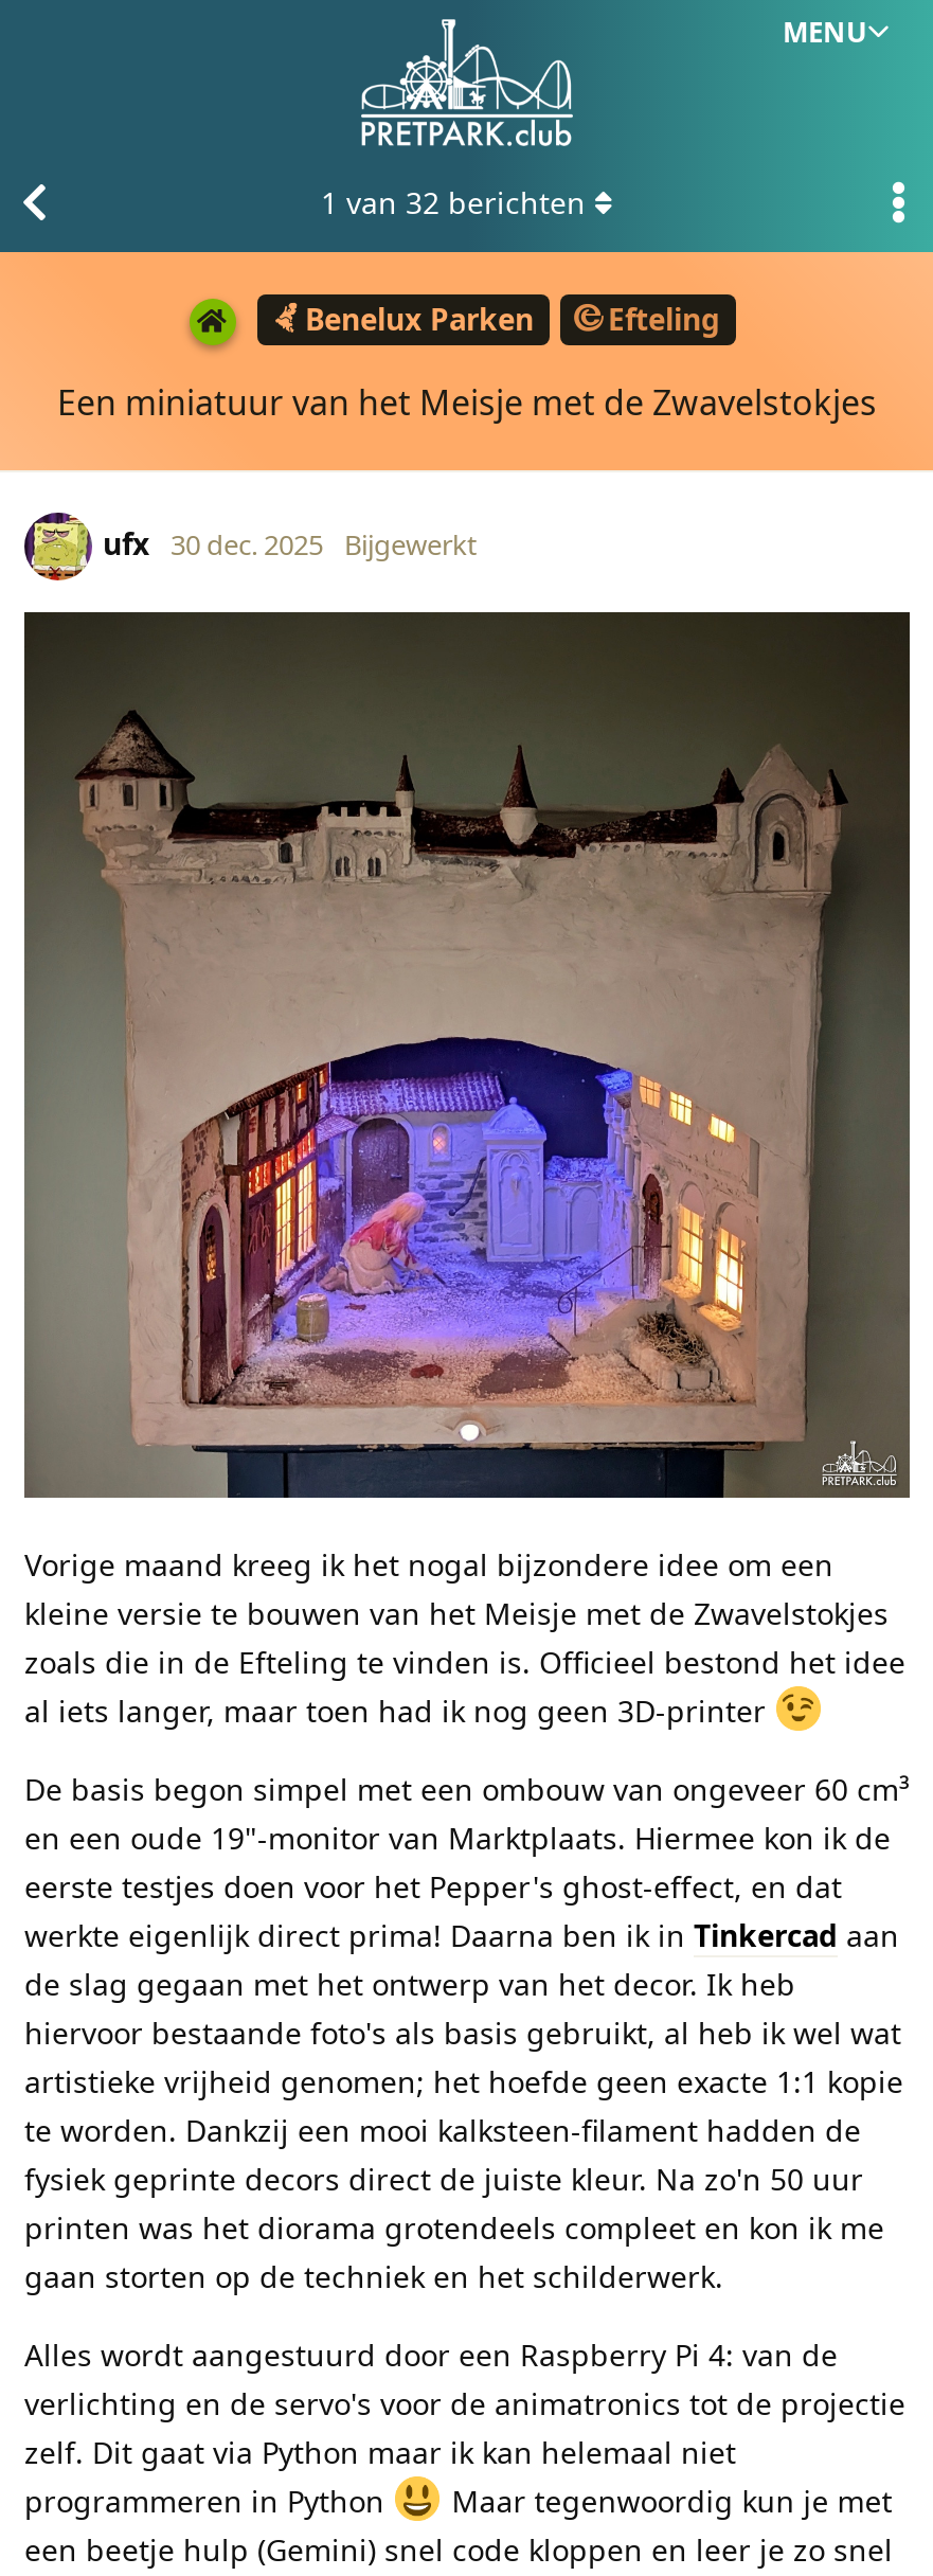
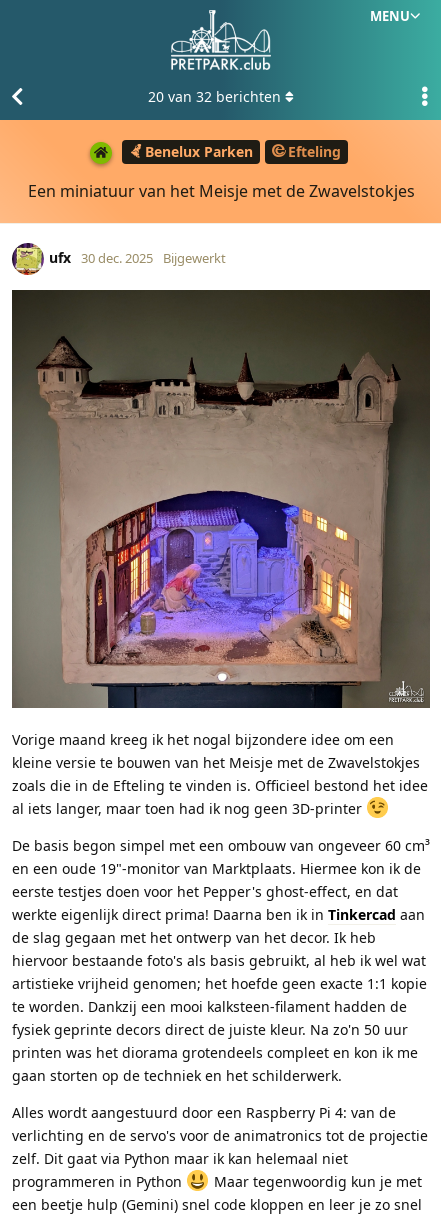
[321,182,586,222] 1 van 32 berichten -> [148,87,281,106] 20 van 32 berichten

